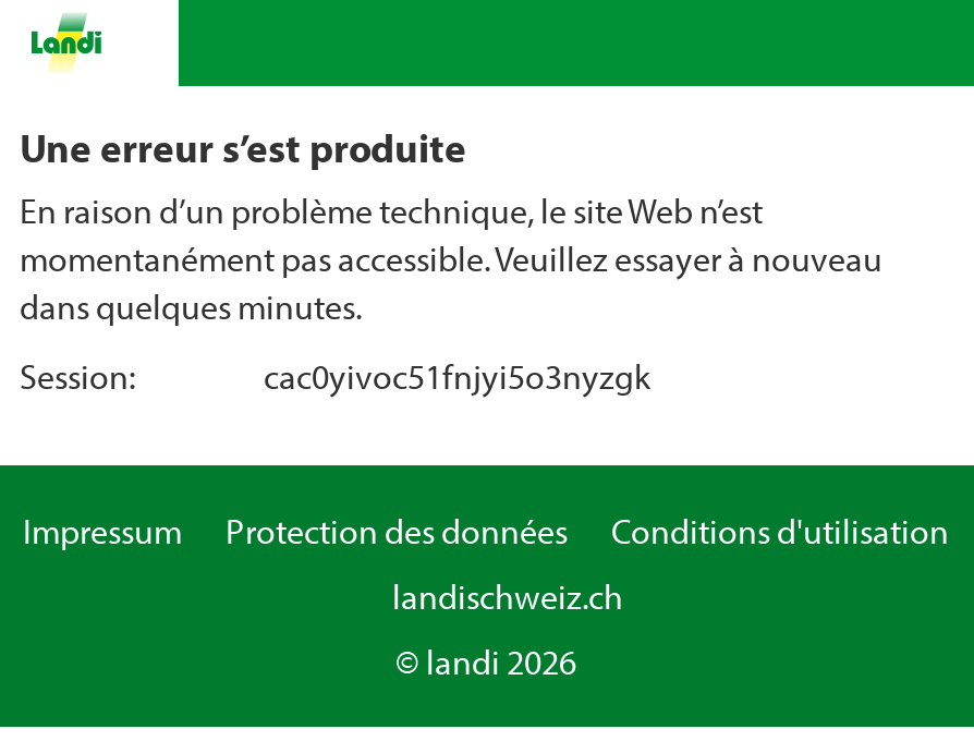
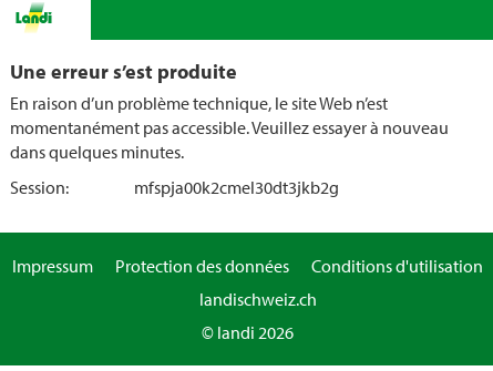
[264,354,652,398] cac0yivoc51fnjyi5o3nyzgk -> [134,176,339,198] mfspja00k2cmel30dt3jkb2g

